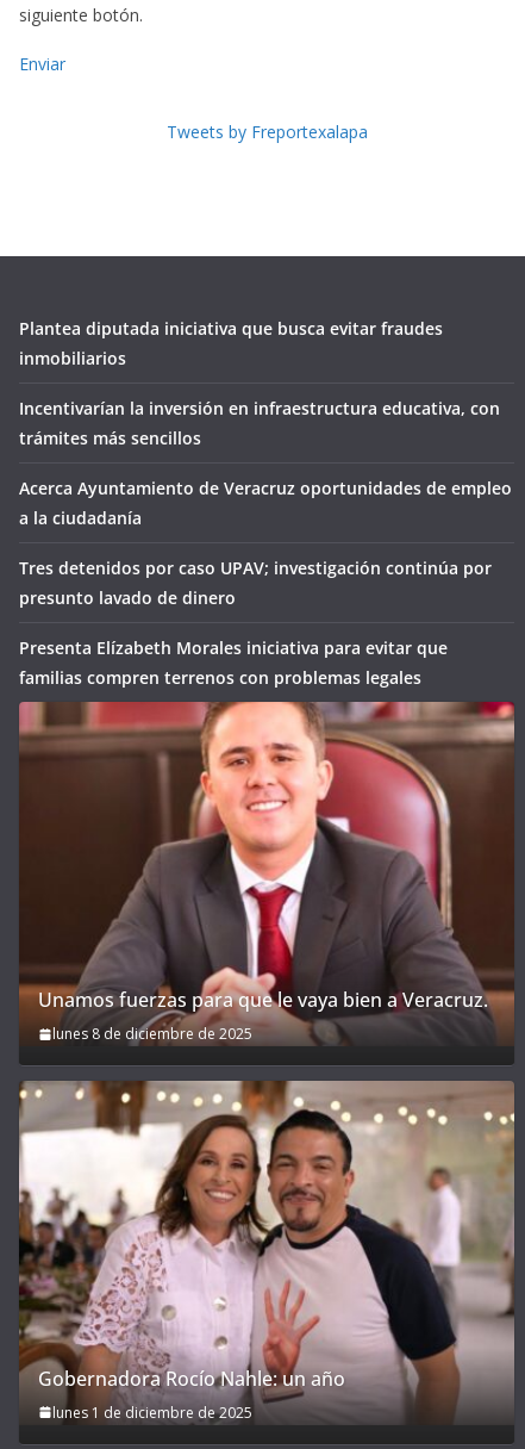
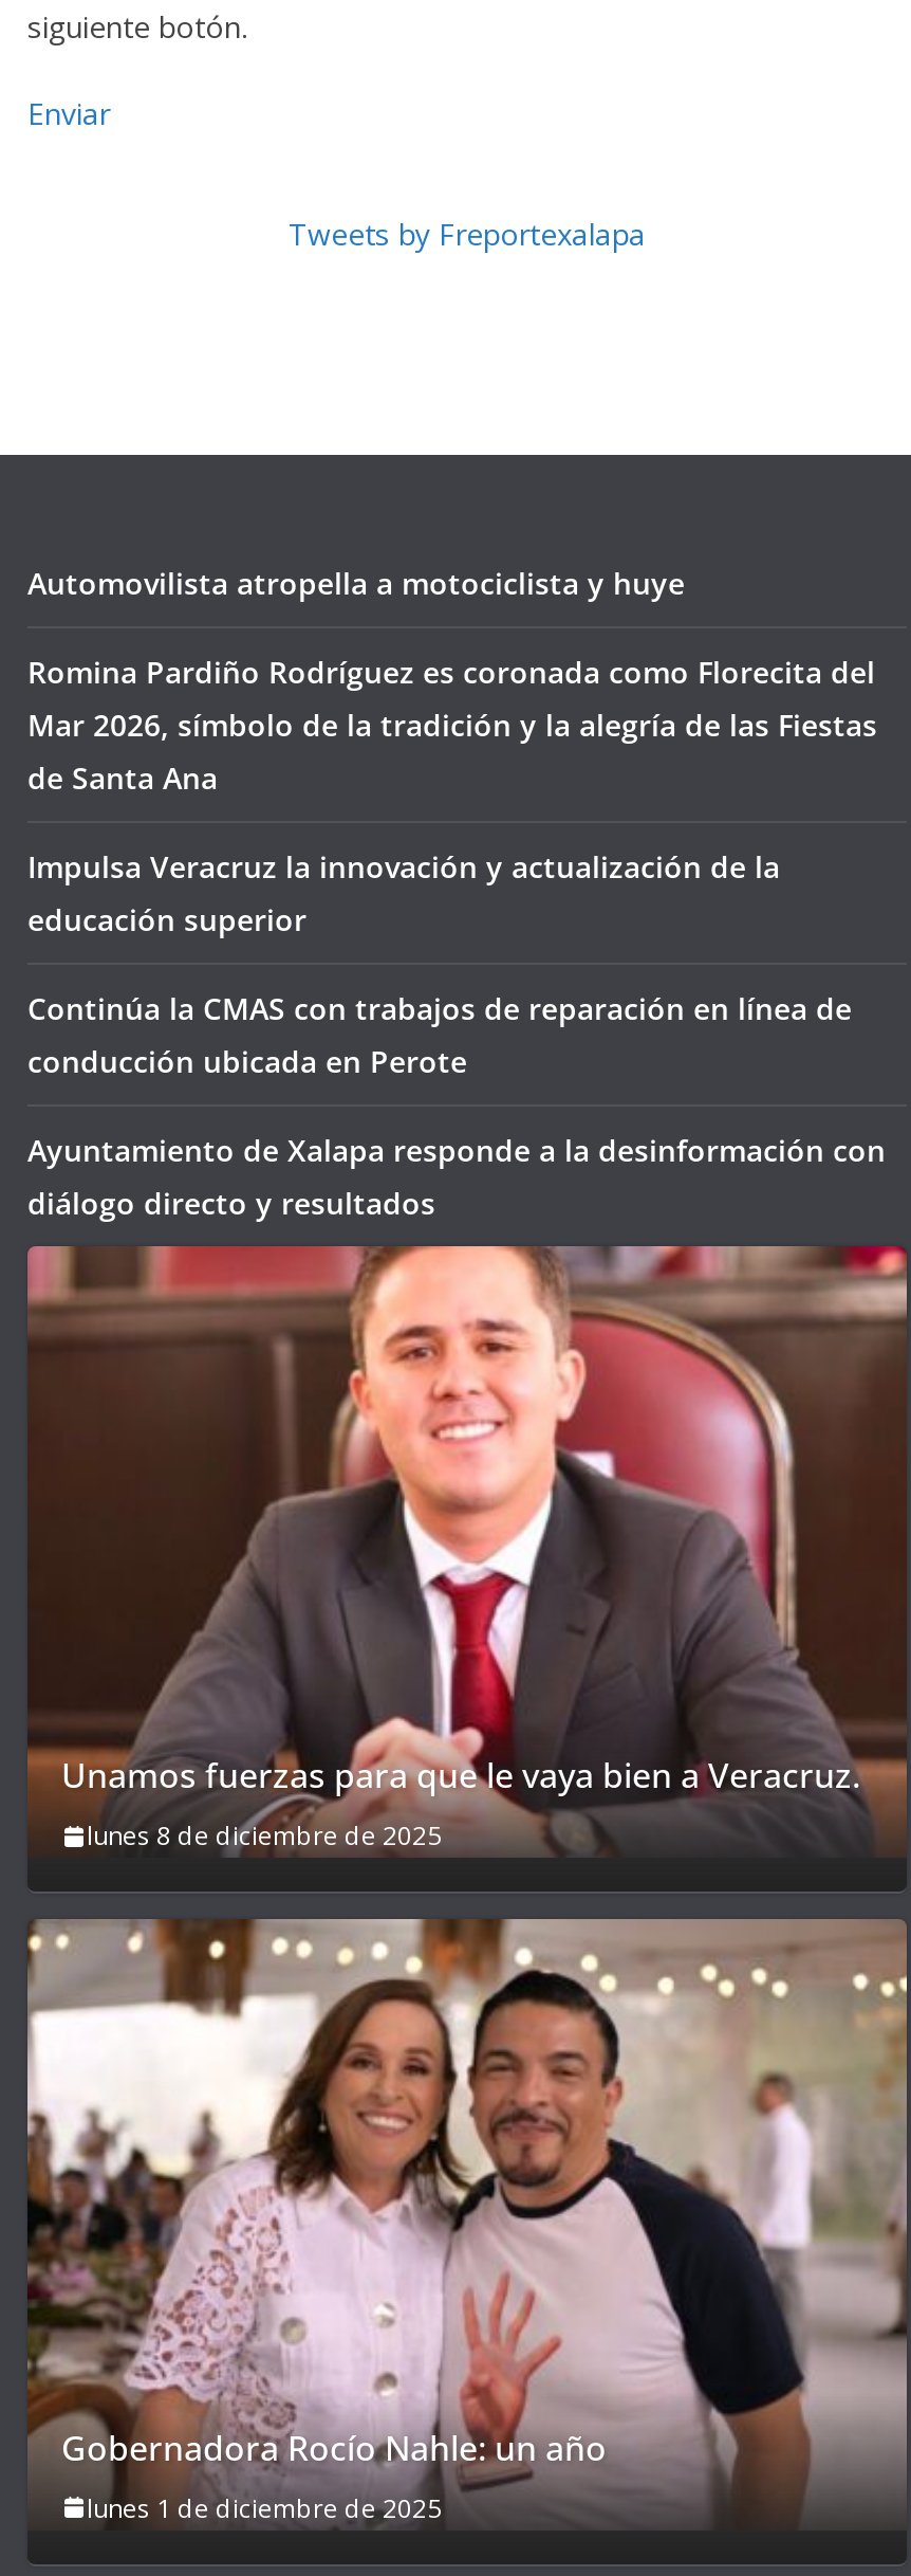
[19,317,443,370] Plantea diputada iniciativa que busca evitar fraudes | inmobiliarios -> [27,564,685,604] Automovilista atropella a motociclista y huye
[19,397,500,450] Incentivarían la inversión en infraestructura educativa, con | trámites más sencillos -> [27,653,877,799] Romina Pardiño Rodríguez es coronada como Florecita del | Mar 2026, símbolo de la tradición y la alegría de las Fiestas | de Santa Ana
[19,477,512,530] Acerca Ayuntamiento de Veracruz oportunidades de empleo | a la ciudadanía -> [27,847,780,940] Impulsa Veracruz la innovación y actualización de la | educación superior
[19,557,492,609] Tres detenidos por caso UPAV; investigación continúa por | presunto lavado de dinero -> [27,989,852,1082] Continúa la CMAS con trabajos de reparación en línea de | conducción ubicada en Perote
[19,637,448,689] Presenta Elízabeth Morales iniciativa para evitar que | familias compren terrenos con problemas legales -> [27,1131,886,1224] Ayuntamiento de Xalapa responde a la desinformación con | diálogo directo y resultados

